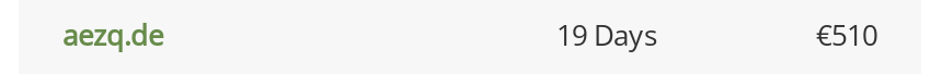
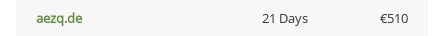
[556,15,657,54] 19 Days -> [261,9,307,27] 21 Days

